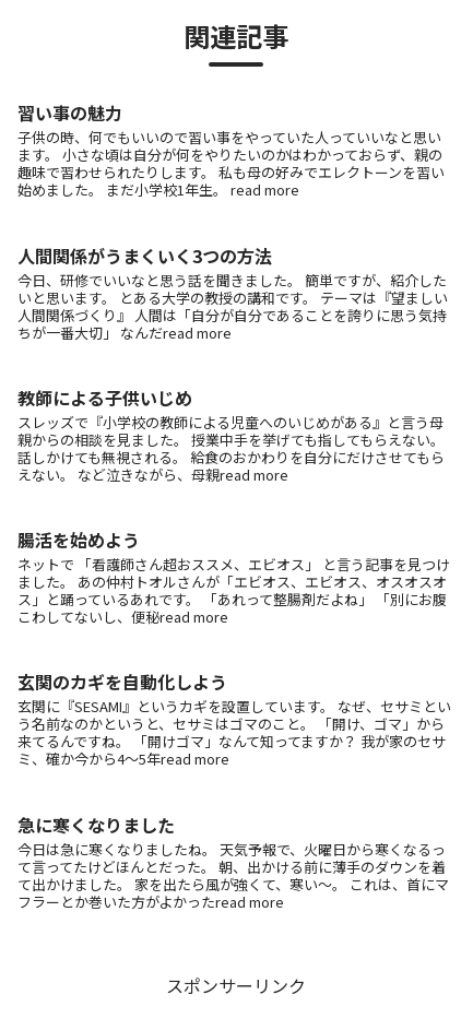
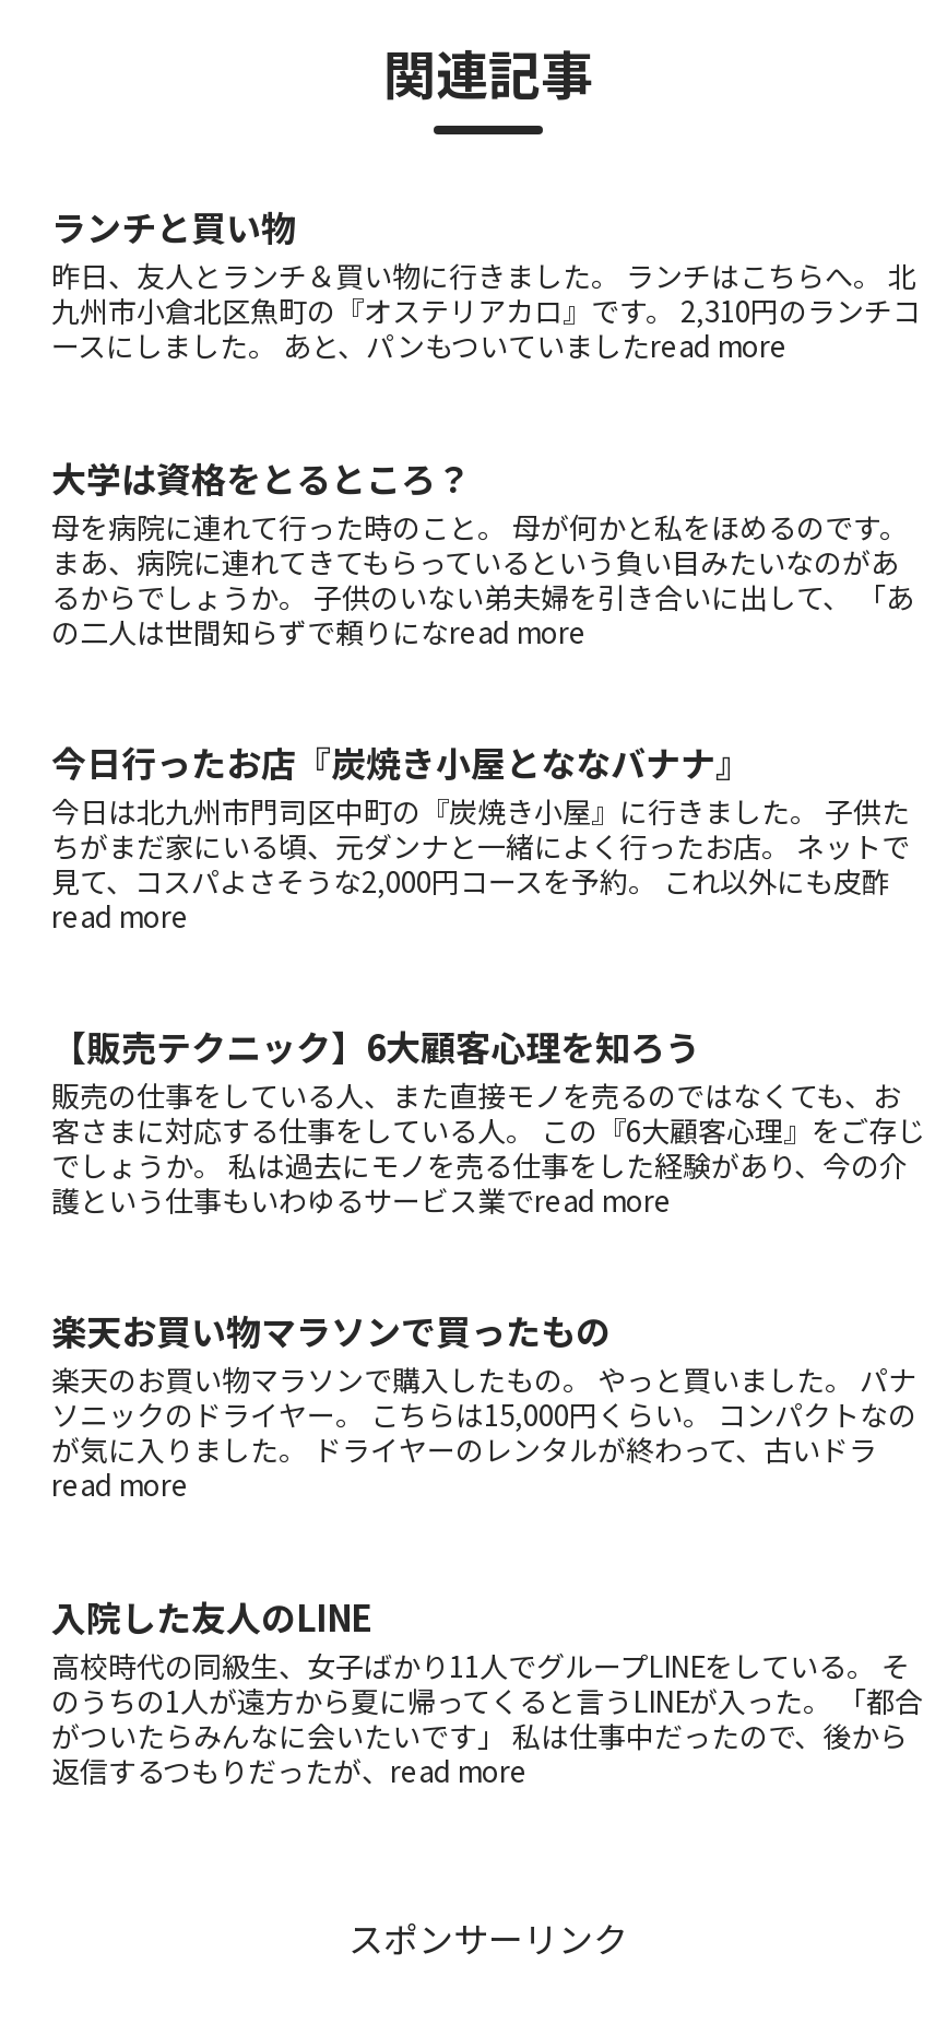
[17,100,445,200] 習い事の魅力 | 子供の時、何でもいいので習い事をやっていた人っていいなと思い | ます。 小さな頃は自分が何をやりたいのかはわかっておらず、親の | 趣味で習わせられたりします。 私も母の好みでエレクトーンを習い | 始めました。 まだ小学校1年生。 read more -> [51,201,921,367] ランチと買い物 | 昨日、友人とランチ＆買い物に行きました。 ランチはこちらへ。 北 | 九州市小倉北区魚町の『オステリアカロ』です。 2,310円のランチコ | ースにしました。 あと、パンもついていましたread more
[17,242,448,343] 人間関係がうまくいく3つの方法 | 今日、研修でいいなと思う話を聞きました。 簡単ですが、紹介した | いと思います。 とある大学の教授の講和です。 テーマは『望ましい | 人間関係づくり』 人間は「自分が自分であることを誇りに思う気持 | ちが一番大切」 なんだread more -> [51,451,914,652] 大学は資格をとるところ？ | 母を病院に連れて行った時のこと。 母が何かと私をほめるのです。 | まあ、病院に連れてきてもらっているという負い目みたいなのがあ | るからでしょうか。 子供のいない弟夫婦を引き合いに出して、 「あ | の二人は世間知らずで頼りになread more
[17,384,445,485] 教師による子供いじめ | スレッズで『小学校の教師による児童へのいじめがある』と言う母 | 親からの相談を見ました。 授業中手を挙げても指してもらえない。 | 話しかけても無視される。 給食のおかわりを自分にだけさせてもら | えない。 など泣きながら、母親read more -> [51,736,910,937] 今日行ったお店『炭焼き小屋とななバナナ』 | 今日は北九州市門司区中町の『炭焼き小屋』に行きました。 子供た | ちがまだ家にいる頃、元ダンナと一緒によく行ったお店。 ネットで | 見て、コスパよさそうな2,000円コースを予約。 これ以外にも皮酢 | read more
[17,527,450,627] 腸活を始めよう | ネットで 「看護師さん超おススメ、エビオス」 と言う記事を見つけ | ました。 あの仲村トオルさんが「エビオス、エビオス、オスオスオ | ス」と踊っているあれです。 「あれって整腸剤だよね」 「別にお腹 | こわしてないし、便秘read more -> [51,1020,925,1221] 【販売テクニック】6大顧客心理を知ろう | 販売の仕事をしている人、また直接モノを売るのではなくても、お | 客さまに対応する仕事をしている人。 この『6大顧客心理』をご存じ | でしょうか。 私は過去にモノを売る仕事をした経験があり、今の介 | 護という仕事もいわゆるサービス業でread more
[17,669,451,770] 玄関のカギを自動化しよう | 玄関に『SESAMI』というカギを設置しています。 なぜ、セサミとい | う名前なのかというと、セサミはゴマのこと。 「開け、ゴマ」から | 来てるんですね。 「開けゴマ」なんて知ってますか？ 我が家のセサ | ミ、確か今から4～5年read more -> [51,1305,916,1506] 楽天お買い物マラソンで買ったもの | 楽天のお買い物マラソンで購入したもの。 やっと買いました。 パナ | ソニックのドライヤー。 こちらは15,000円くらい。 コンパクトなの | が気に入りました。 ドライヤーのレンタルが終わって、古いドラ | read more
[17,811,449,912] 急に寒くなりました | 今日は急に寒くなりましたね。 天気予報で、火曜日から寒くなるっ | て言ってたけどほんとだった。 朝、出かける前に薄手のダウンを着 | て出かけました。 家を出たら風が強くて、寒い～。 これは、首にマ | フラーとか巻いた方がよかったread more -> [51,1590,923,1791] 入院した友人のLINE | 高校時代の同級生、女子ばかり11人でグループLINEをしている。 そ | のうちの1人が遠方から夏に帰ってくると言うLINEが入った。 「都合 | がついたらみんなに会いたいです」 私は仕事中だったので、後から | 返信するつもりだったが、read more

